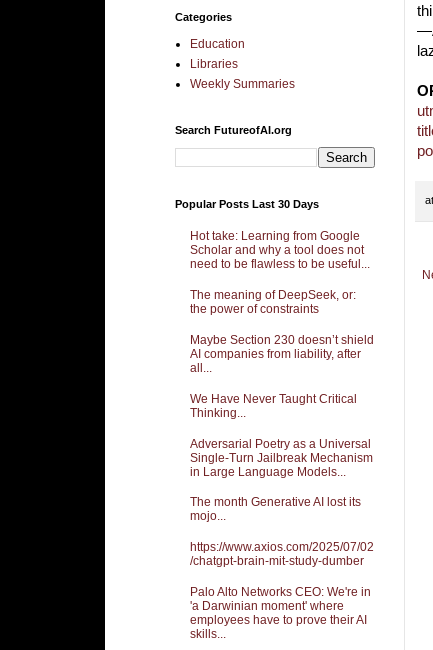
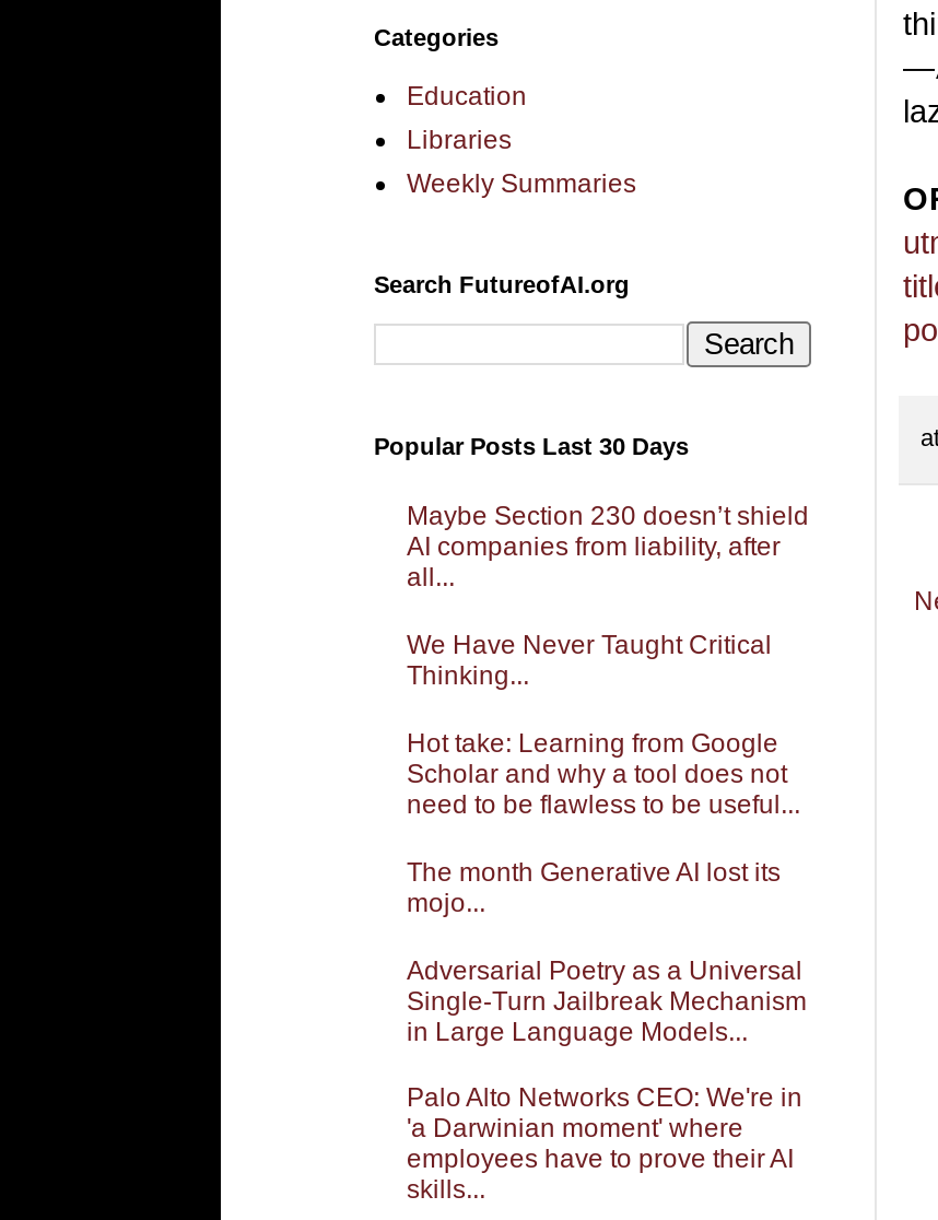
moved [190,229,370,271] -> [407,728,800,820]: Hot take: Learning from Google | Scholar and why a tool does not | need to be flawless to be useful...
[190,288,356,316] The meaning of DeepSeek, or: | the power of constraints -> none
moved [190,495,361,523] -> [407,856,781,918]: The month Generative AI lost its | mojo...
[190,540,374,568] https://www.axios.com/2025/07/02 | /chatgpt-brain-mit-study-dumber -> none

